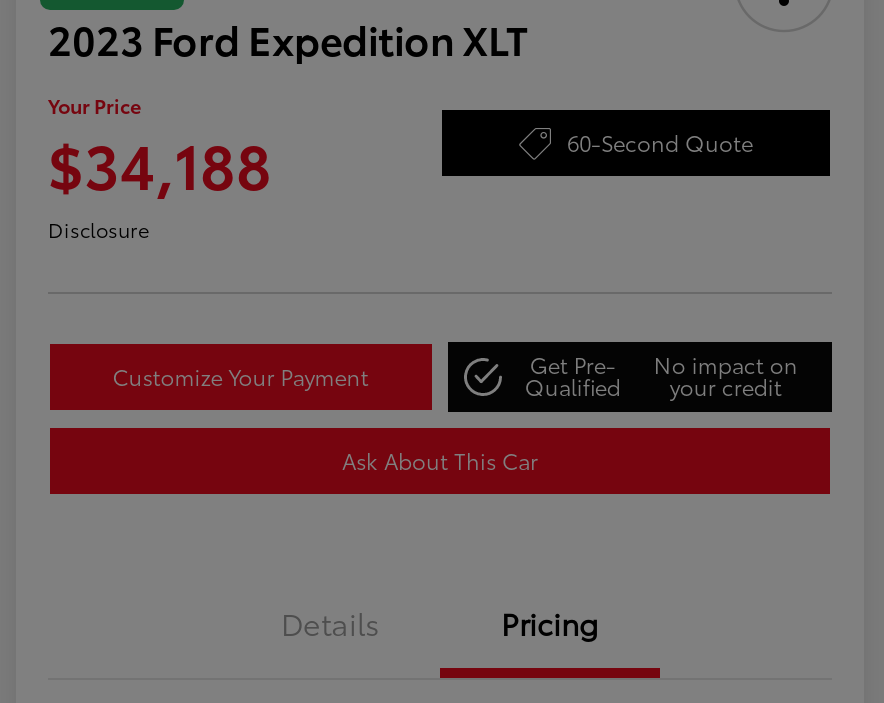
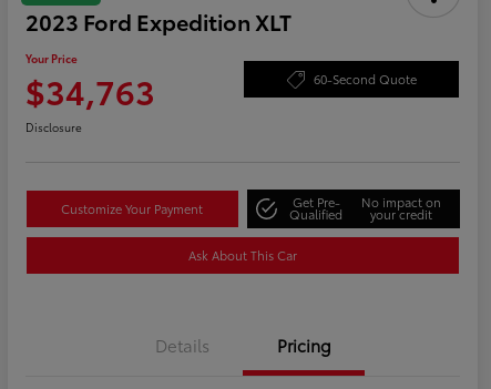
[48,120,272,206] $34,188 -> [25,66,155,114] $34,763

